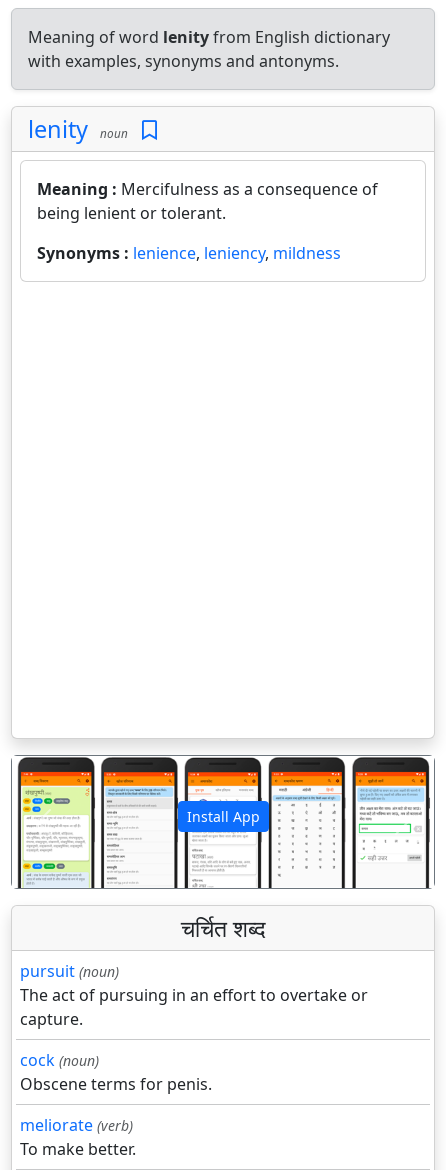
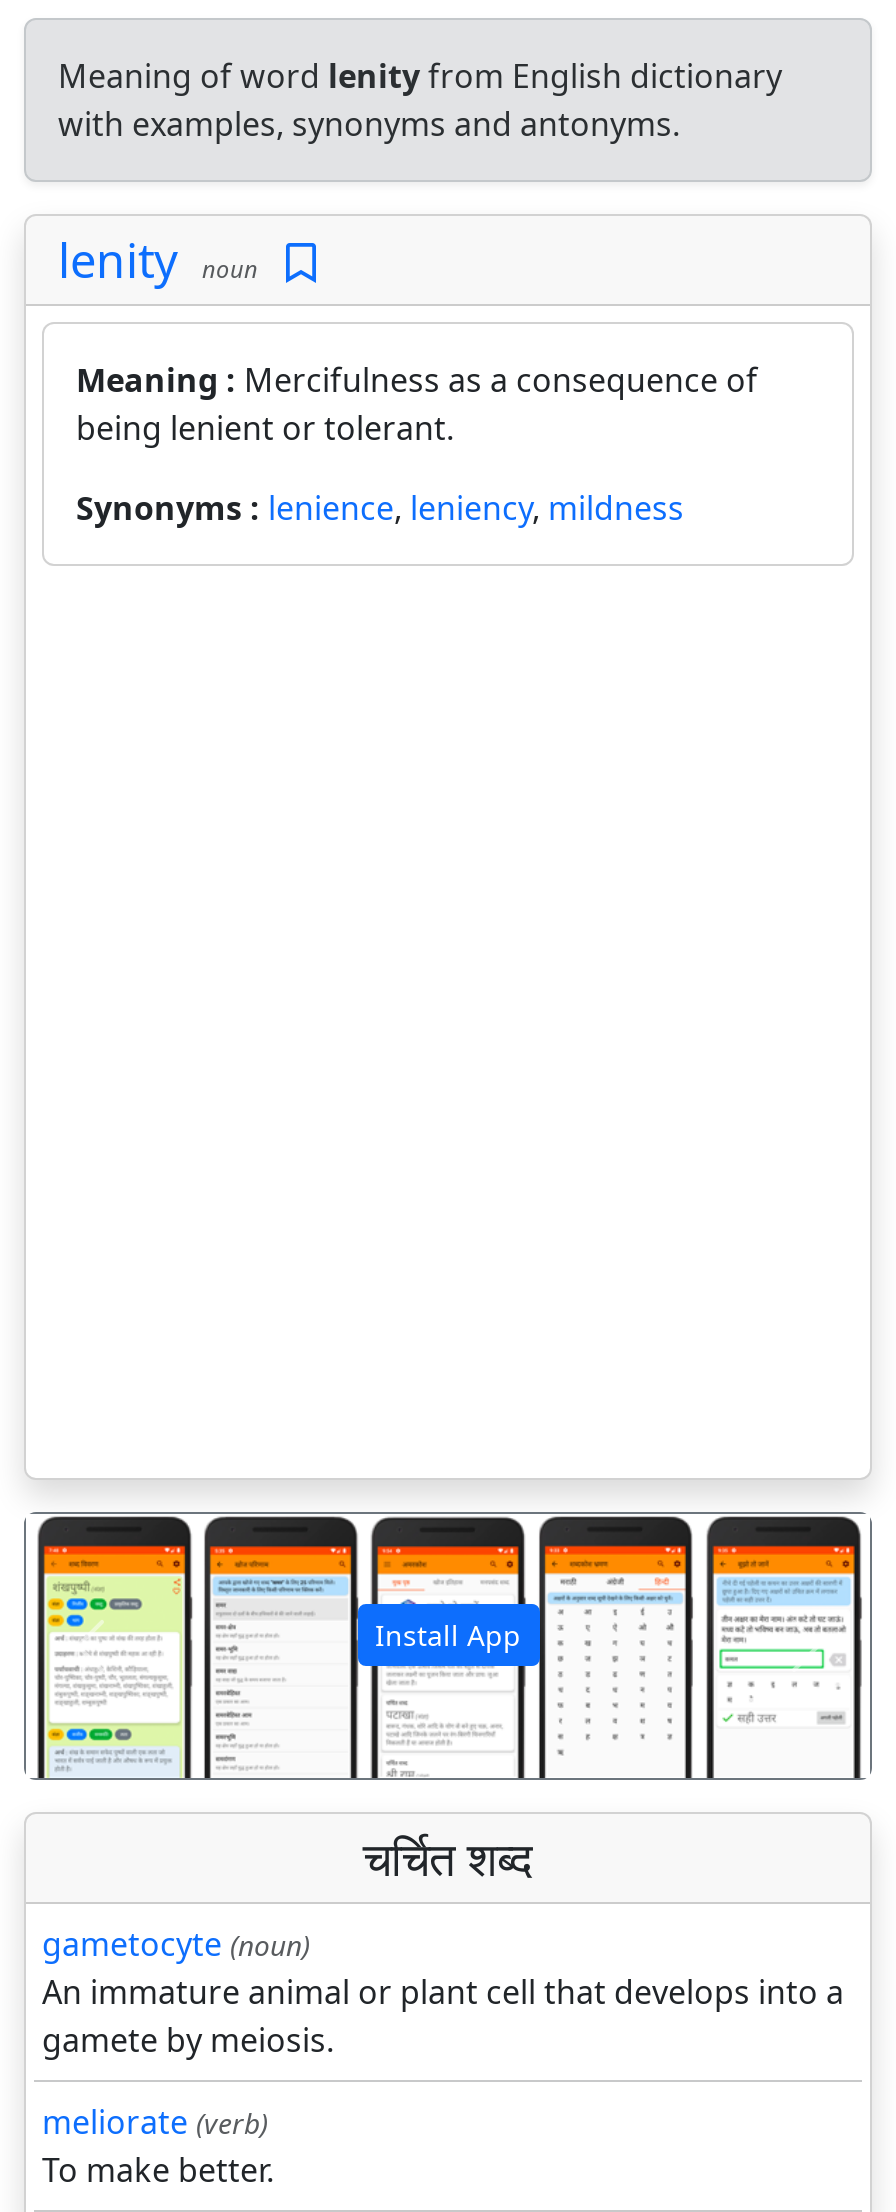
[20,960,368,1095] pursuit (noun) | The act of pursuing in an effort to overtake or | capture. | cock (noun) | Obscene terms for penis. -> [42,1922,844,2062] gametocyte (noun) | An immature animal or plant cell that develops into a | gamete by meiosis.

